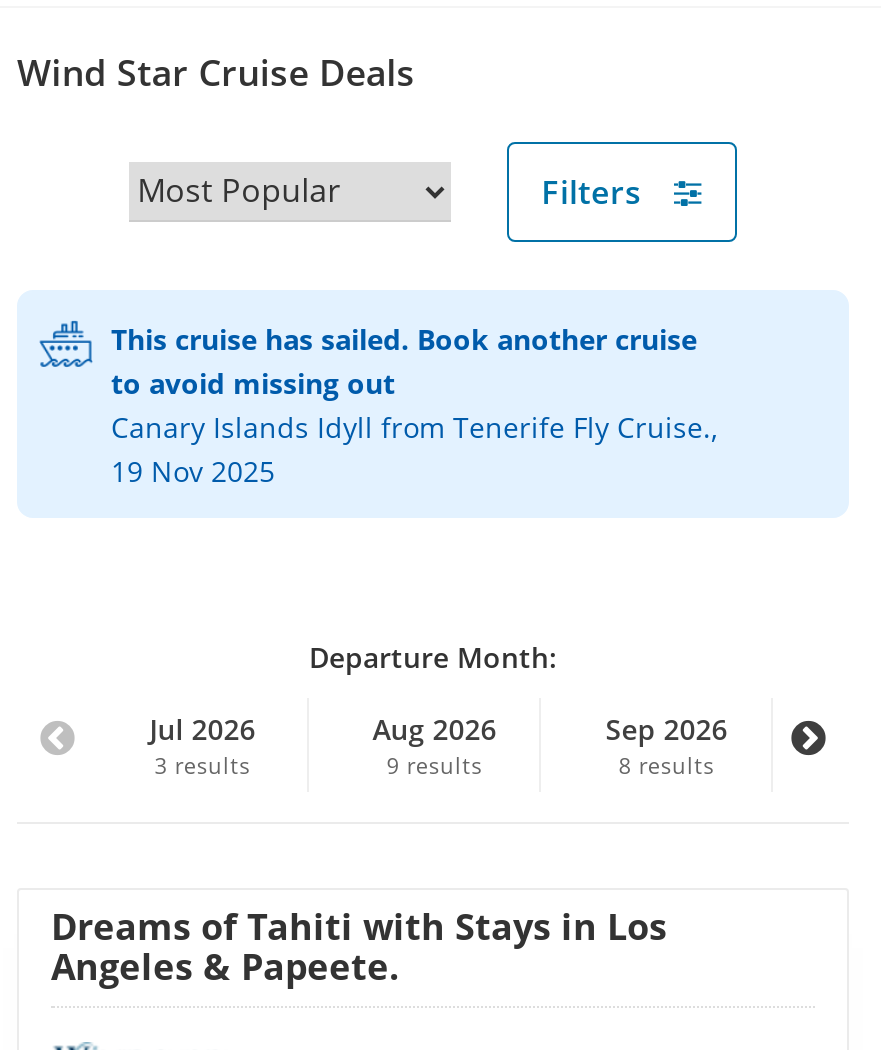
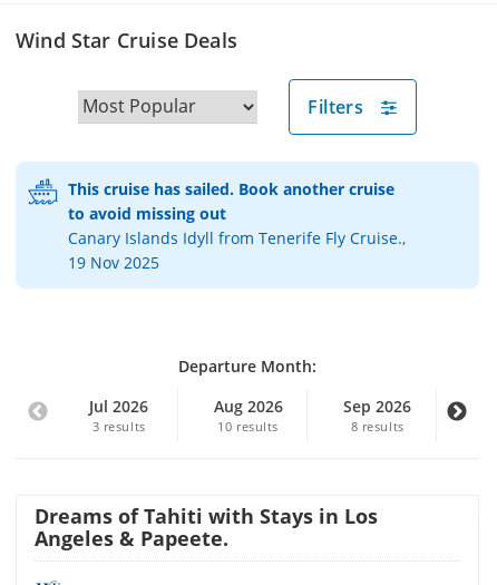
[386,749,482,779] 9 results -> [218,417,279,434] 10 results

